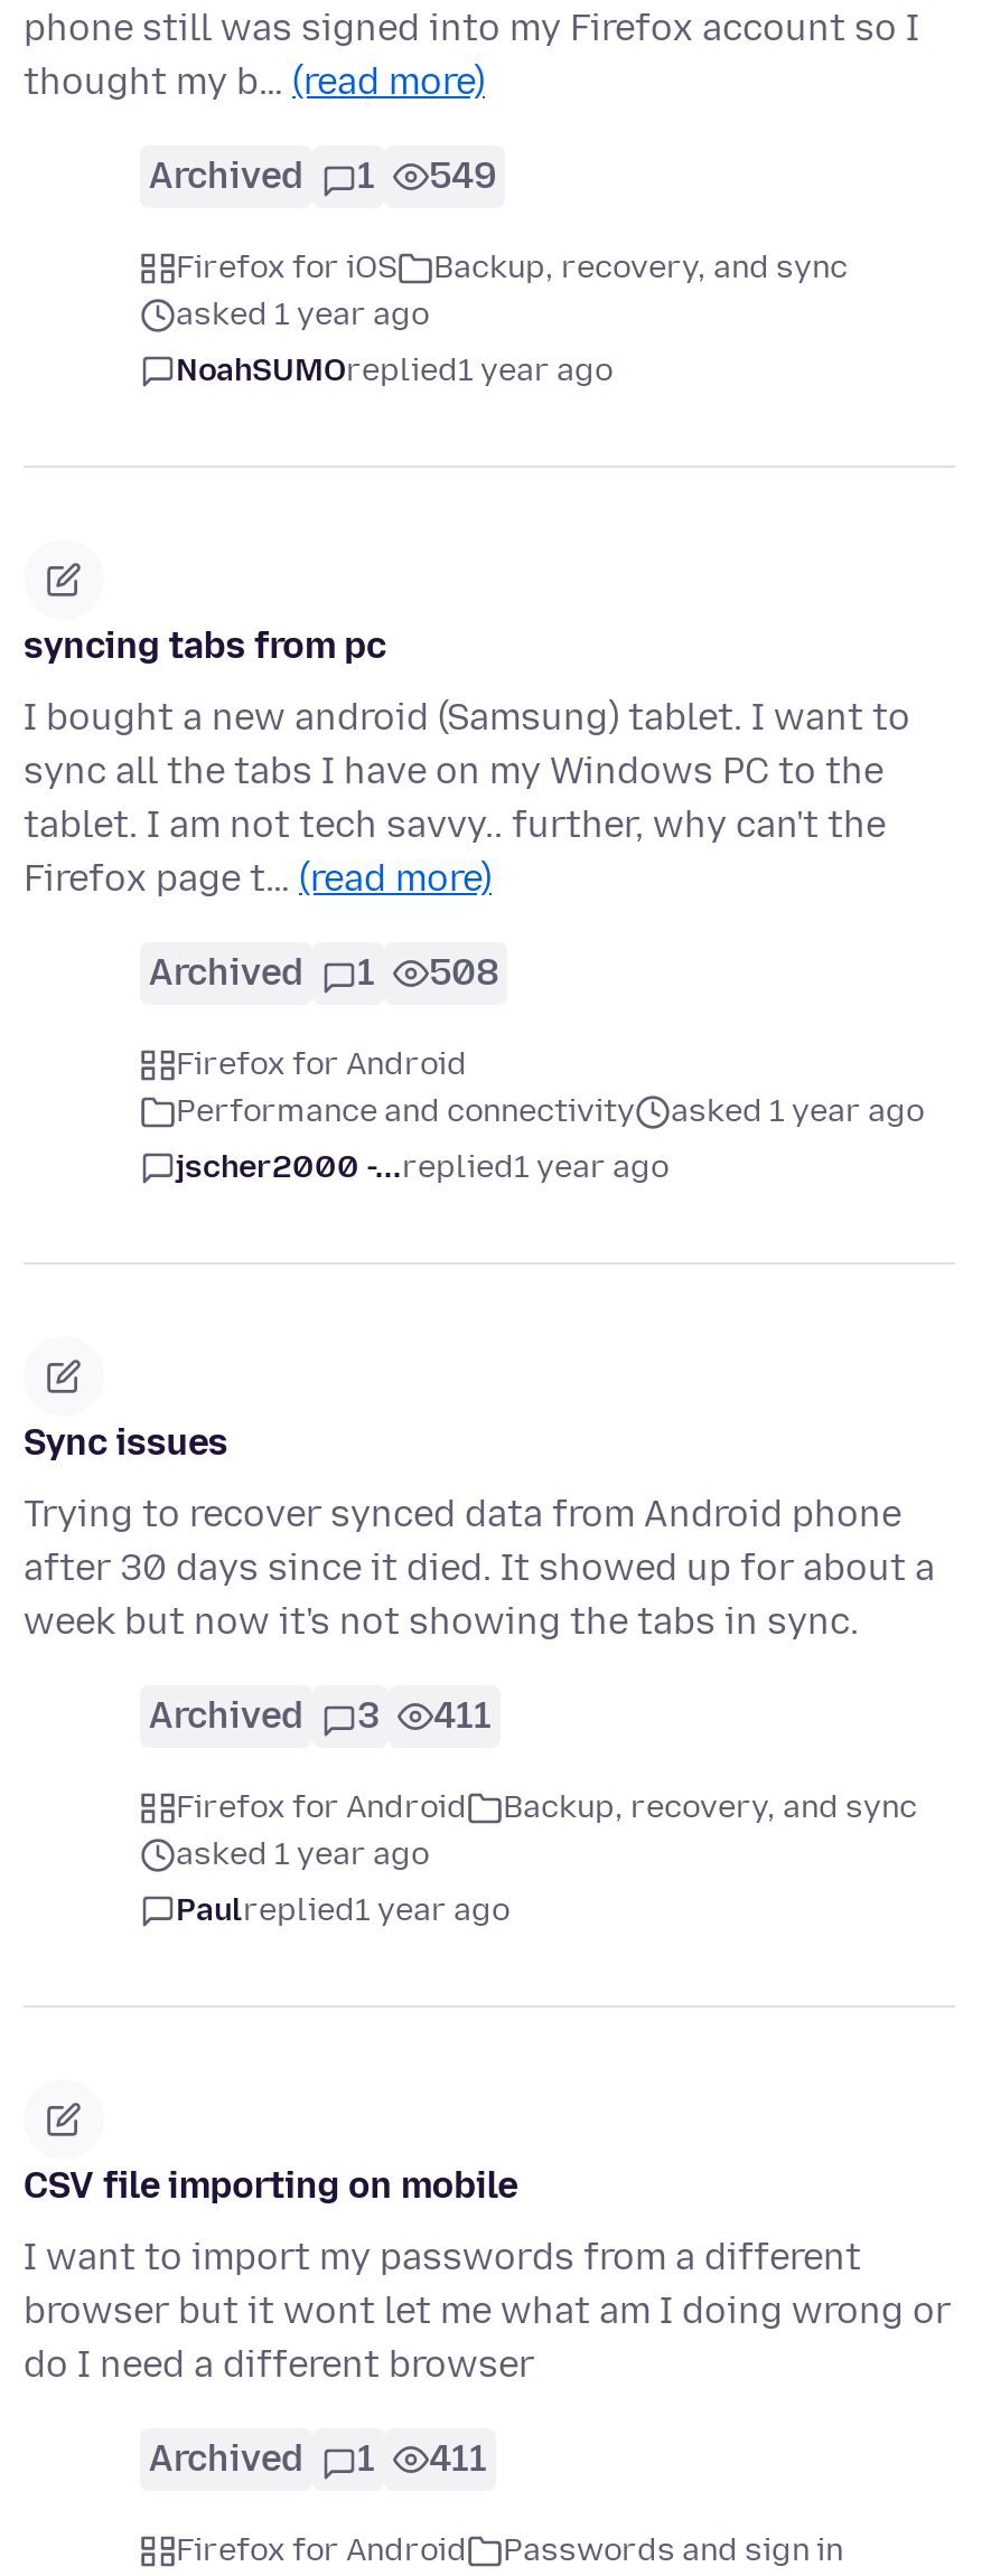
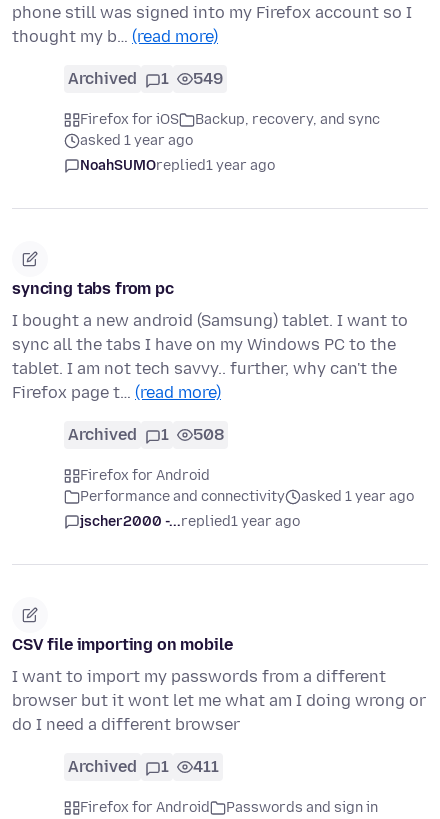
[24,1422,935,1930] Sync issues | Trying to recover synced data from Android phone | after 30 days since it died. It showed up for about a | week but now it's not showing the tabs in sync. | Archived | 3 | 411 | Firefox for Android | Backup, recovery, and sync | asked 1 year ago | Paulreplied1 year ago -> none

